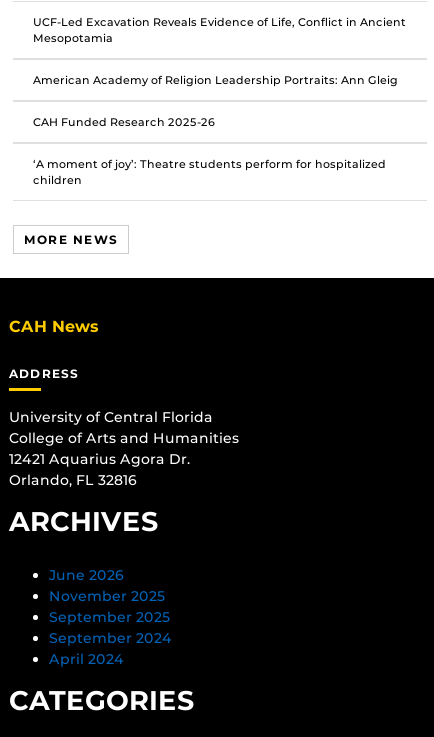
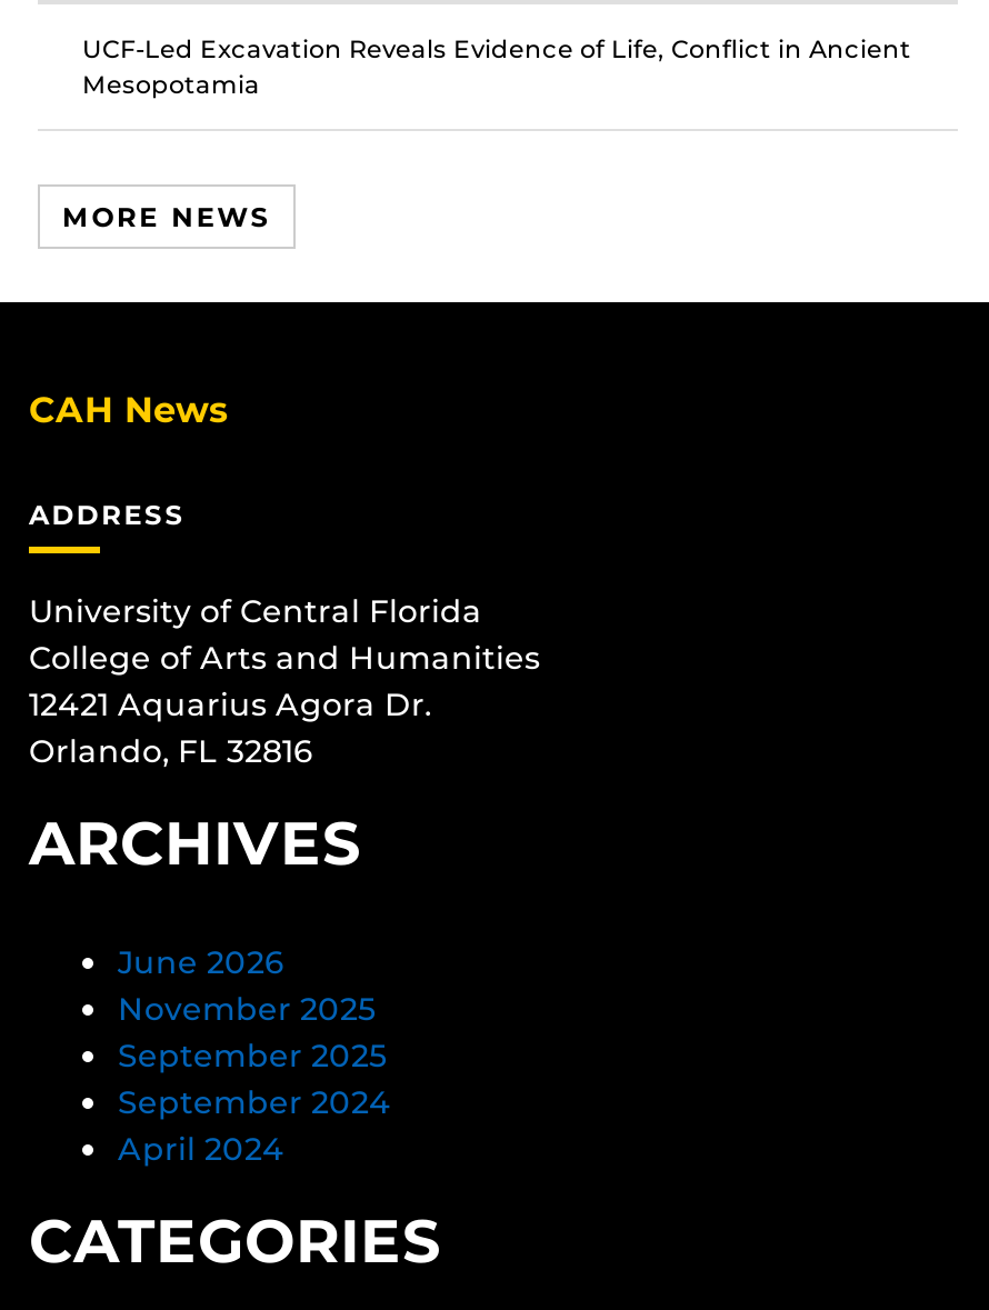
[33,73,398,187] American Academy of Religion Leadership Portraits: Ann Gleig | CAH Funded Research 2025-26 | ‘A moment of joy’: Theatre students perform for hospitalized | children -> none

